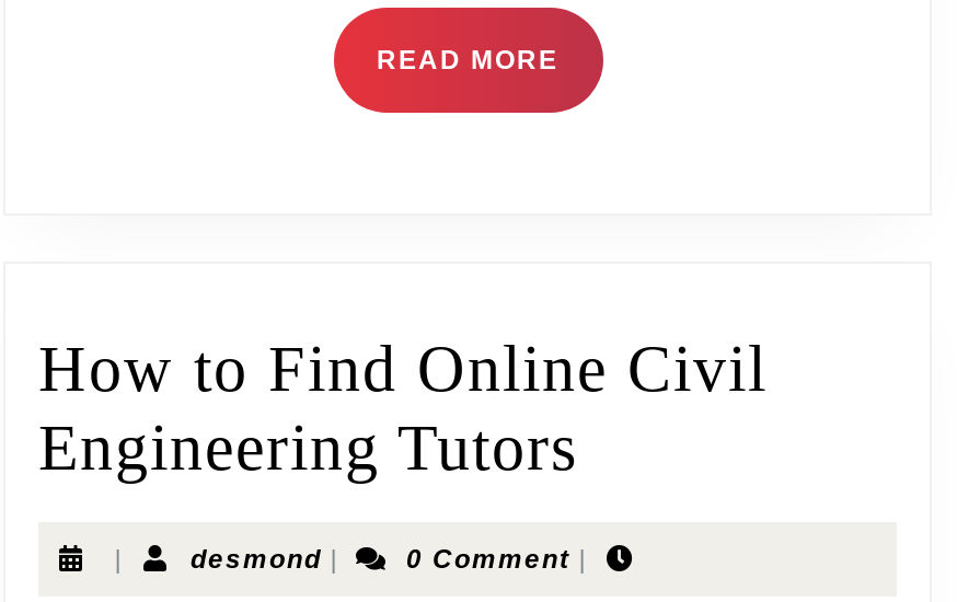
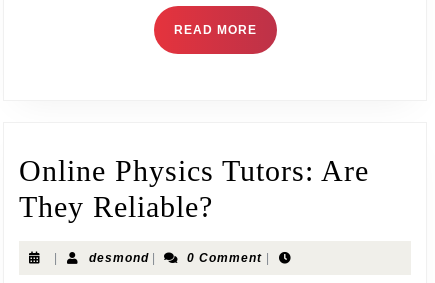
[38,332,768,483] How to Find Online Civil | Engineering Tutors -> [19,154,369,223] Online Physics Tutors: Are | They Reliable?

